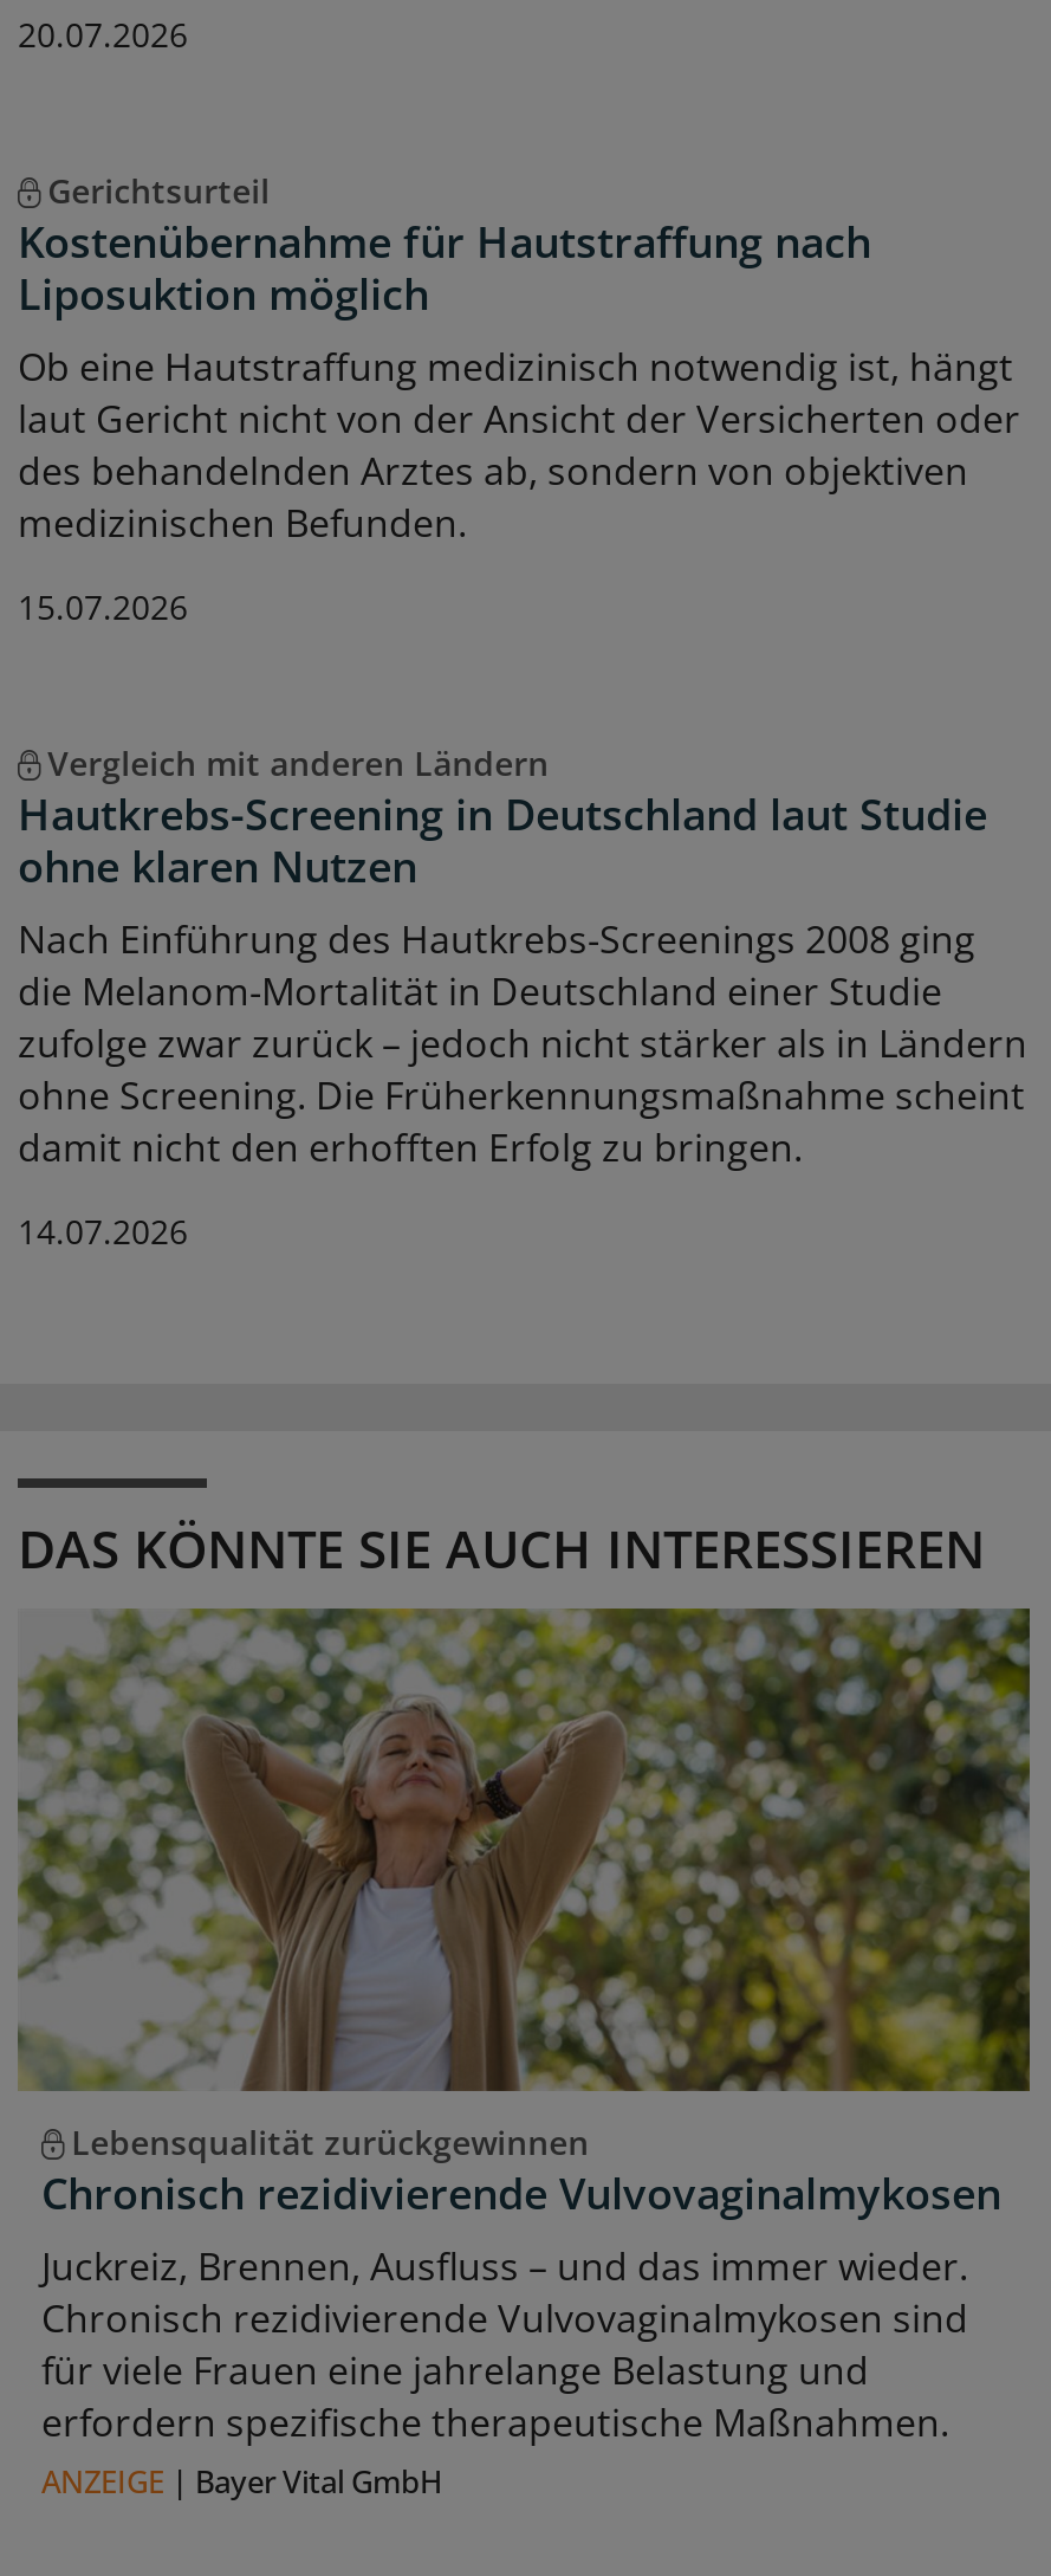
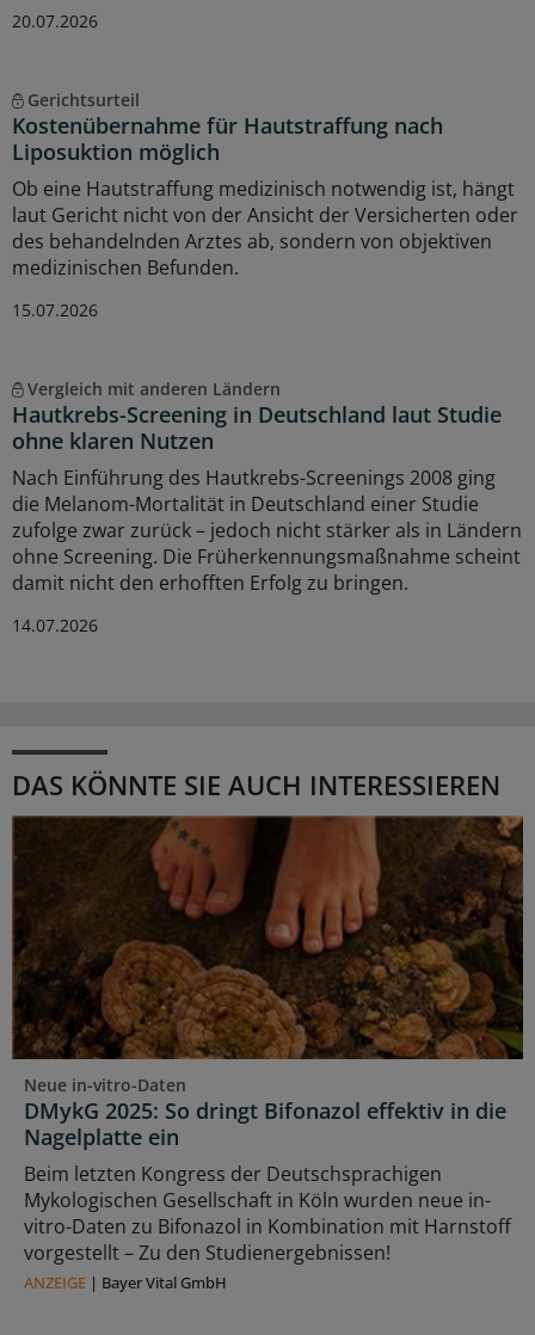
[18,1606,1032,2449] [image] | Lebensqualität zurückgewinnen | Chronisch rezidivierende Vulvovaginalmykosen | Juckreiz, Brennen, Ausfluss – und das immer wieder. | Chronisch rezidivierende Vulvovaginalmykosen sind | für viele Frauen eine jahrelange Belastung und | erfordern spezifische therapeutische Maßnahmen. -> [11,814,524,1266] [image] | Neue in-vitro-Daten | DMykG 2025: So dringt Bifonazol effektiv in die | Nagelplatte ein | Beim letzten Kongress der Deutschsprachigen | Mykologischen Gesellschaft in Köln wurden neue in- | vitro-Daten zu Bifonazol in Kombination mit Harnstoff | vorgestellt – Zu den Studienergebnissen!

